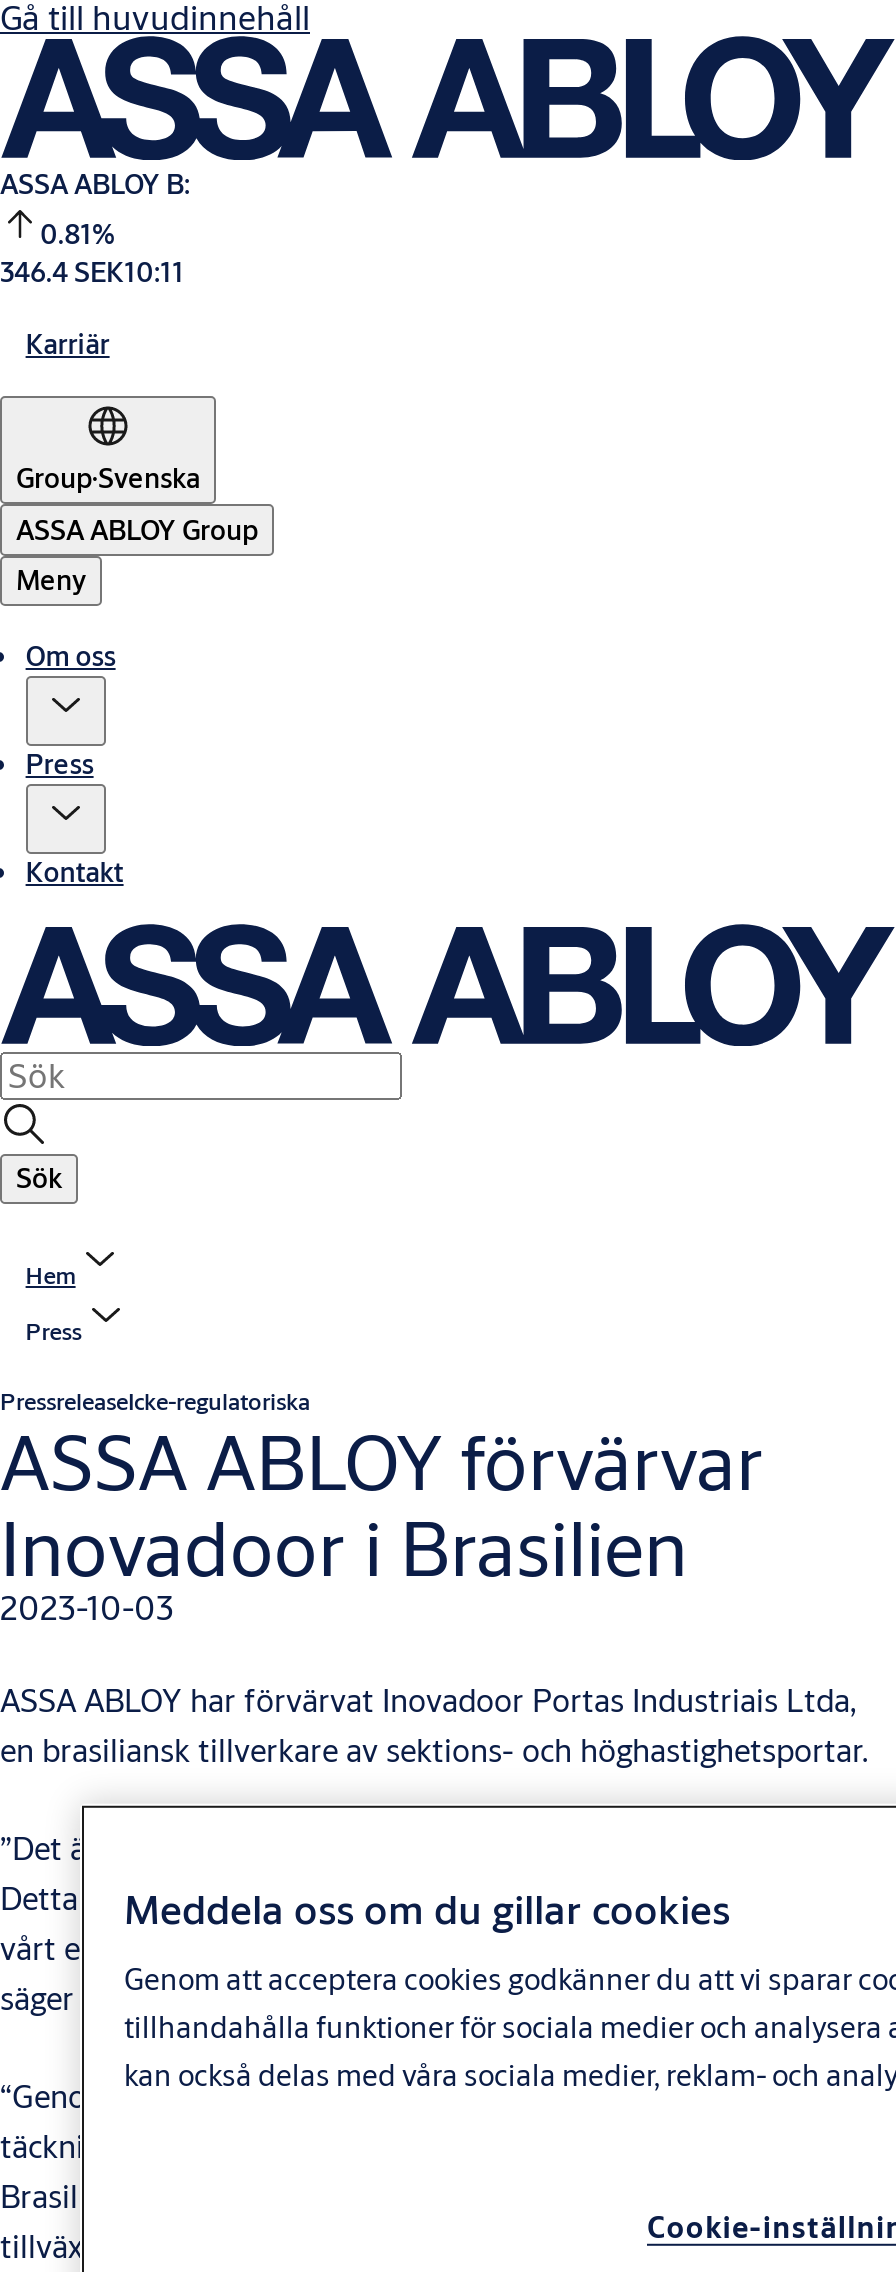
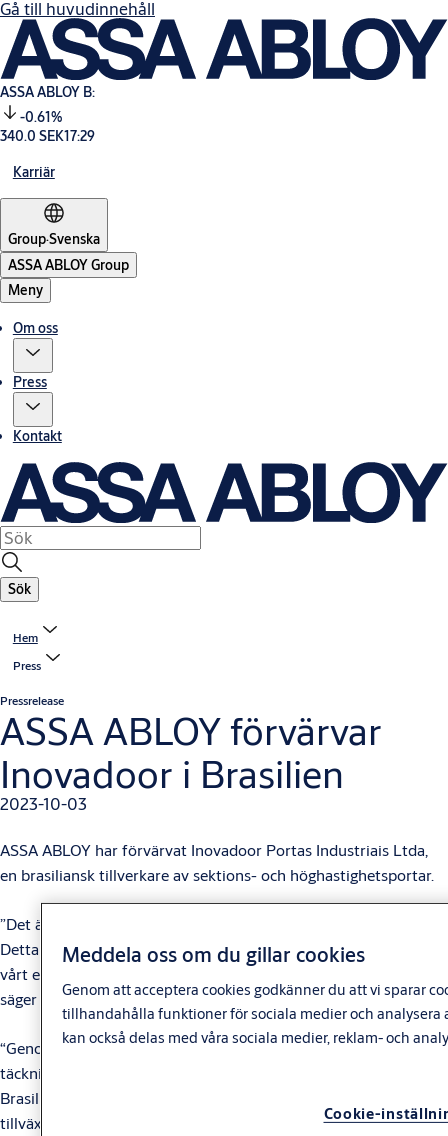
[40,215,114,251] 0.81% -> [20,108,62,126] -0.61%
[0,253,184,289] 346.4 SEK10:11 -> [0,127,95,145] 340.0 SEK17:29
[0,1387,310,1417] PressreleaseIcke-regulatoriska -> [0,693,64,708] Pressrelease

